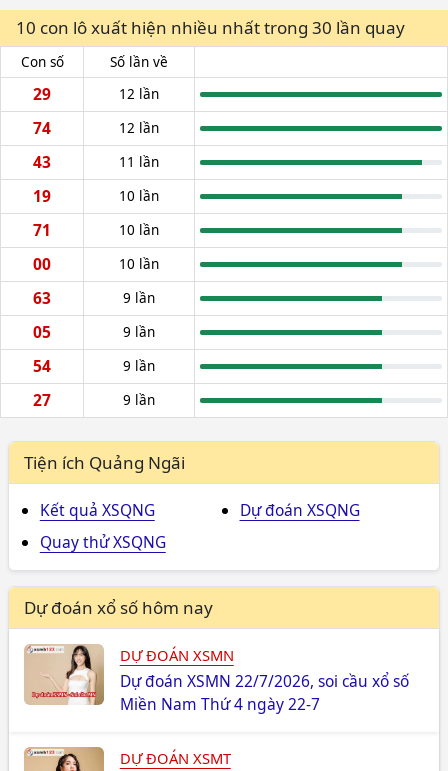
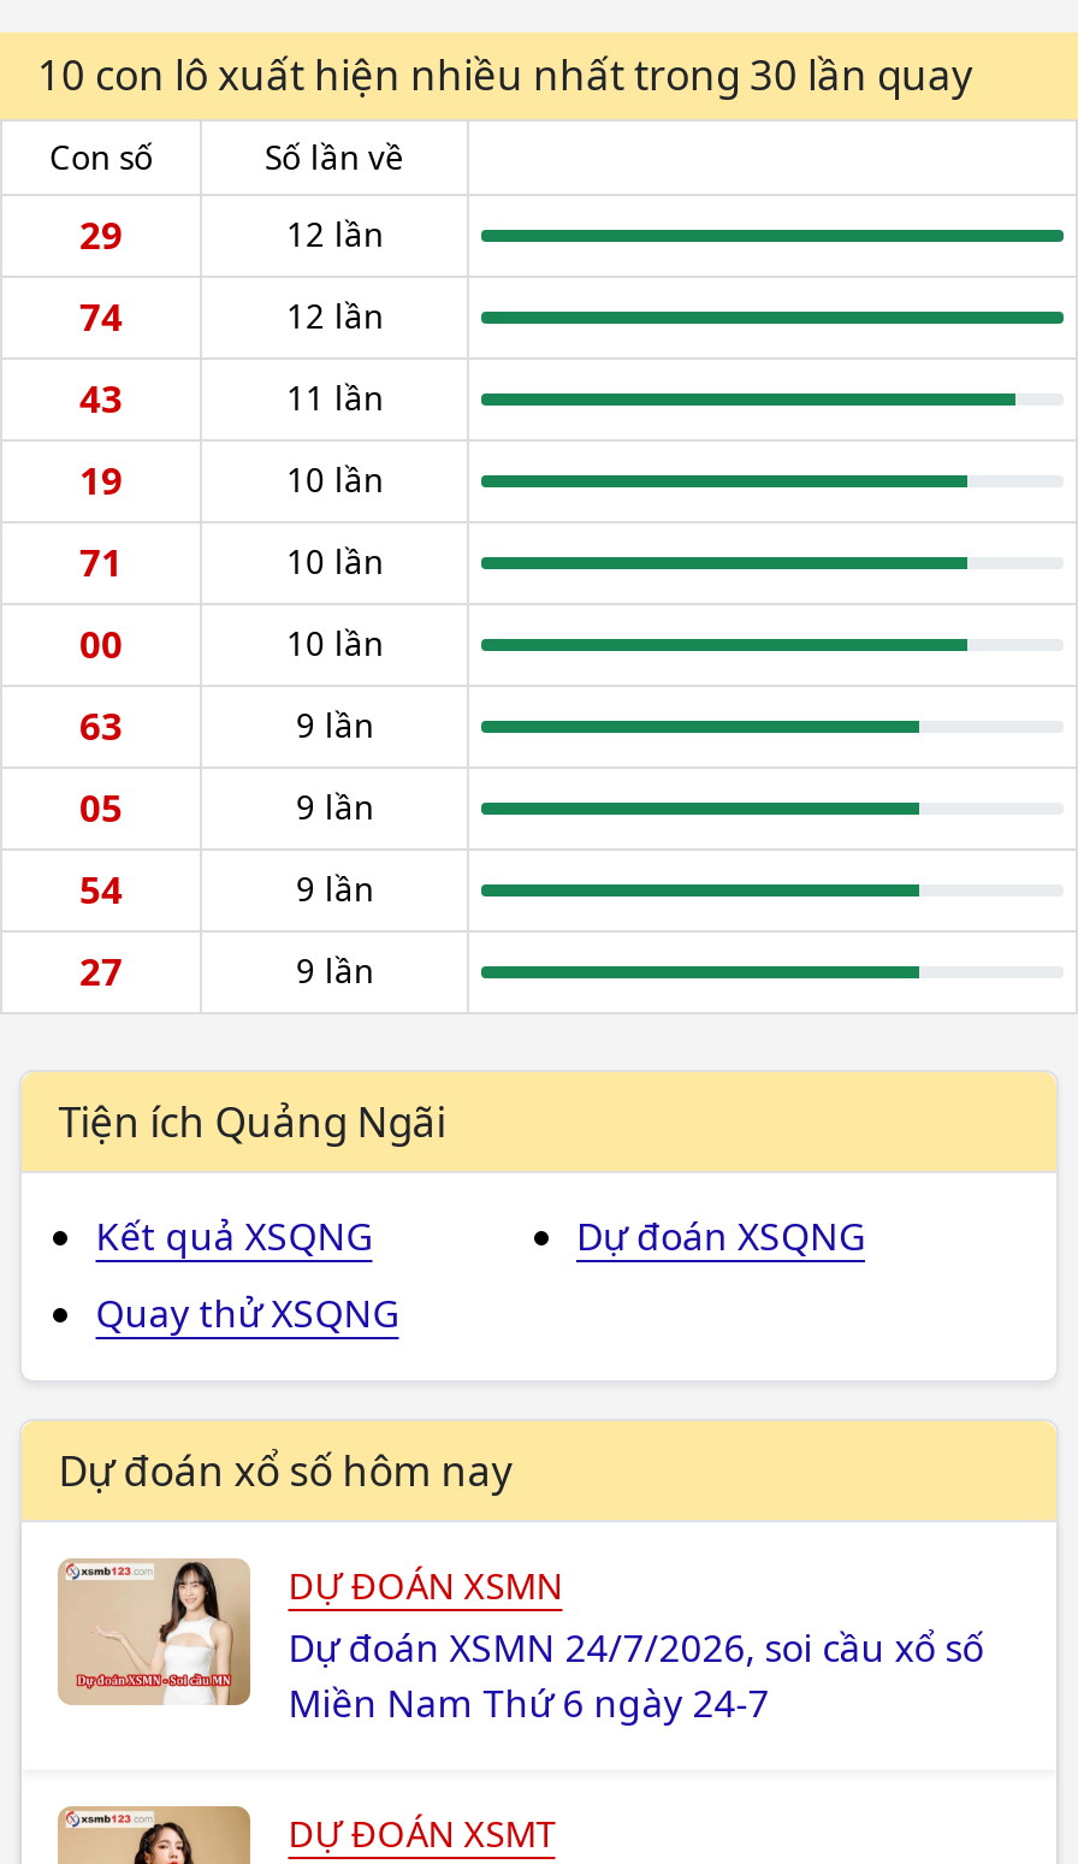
[120,670,409,692] Dự đoán XSMN 22/7/2026, soi cầu xổ số -> [288,1622,984,1675] Dự đoán XSMN 24/7/2026, soi cầu xổ số
[120,693,320,715] Miền Nam Thứ 4 ngày 22-7 -> [288,1677,770,1730] Miền Nam Thứ 6 ngày 24-7

